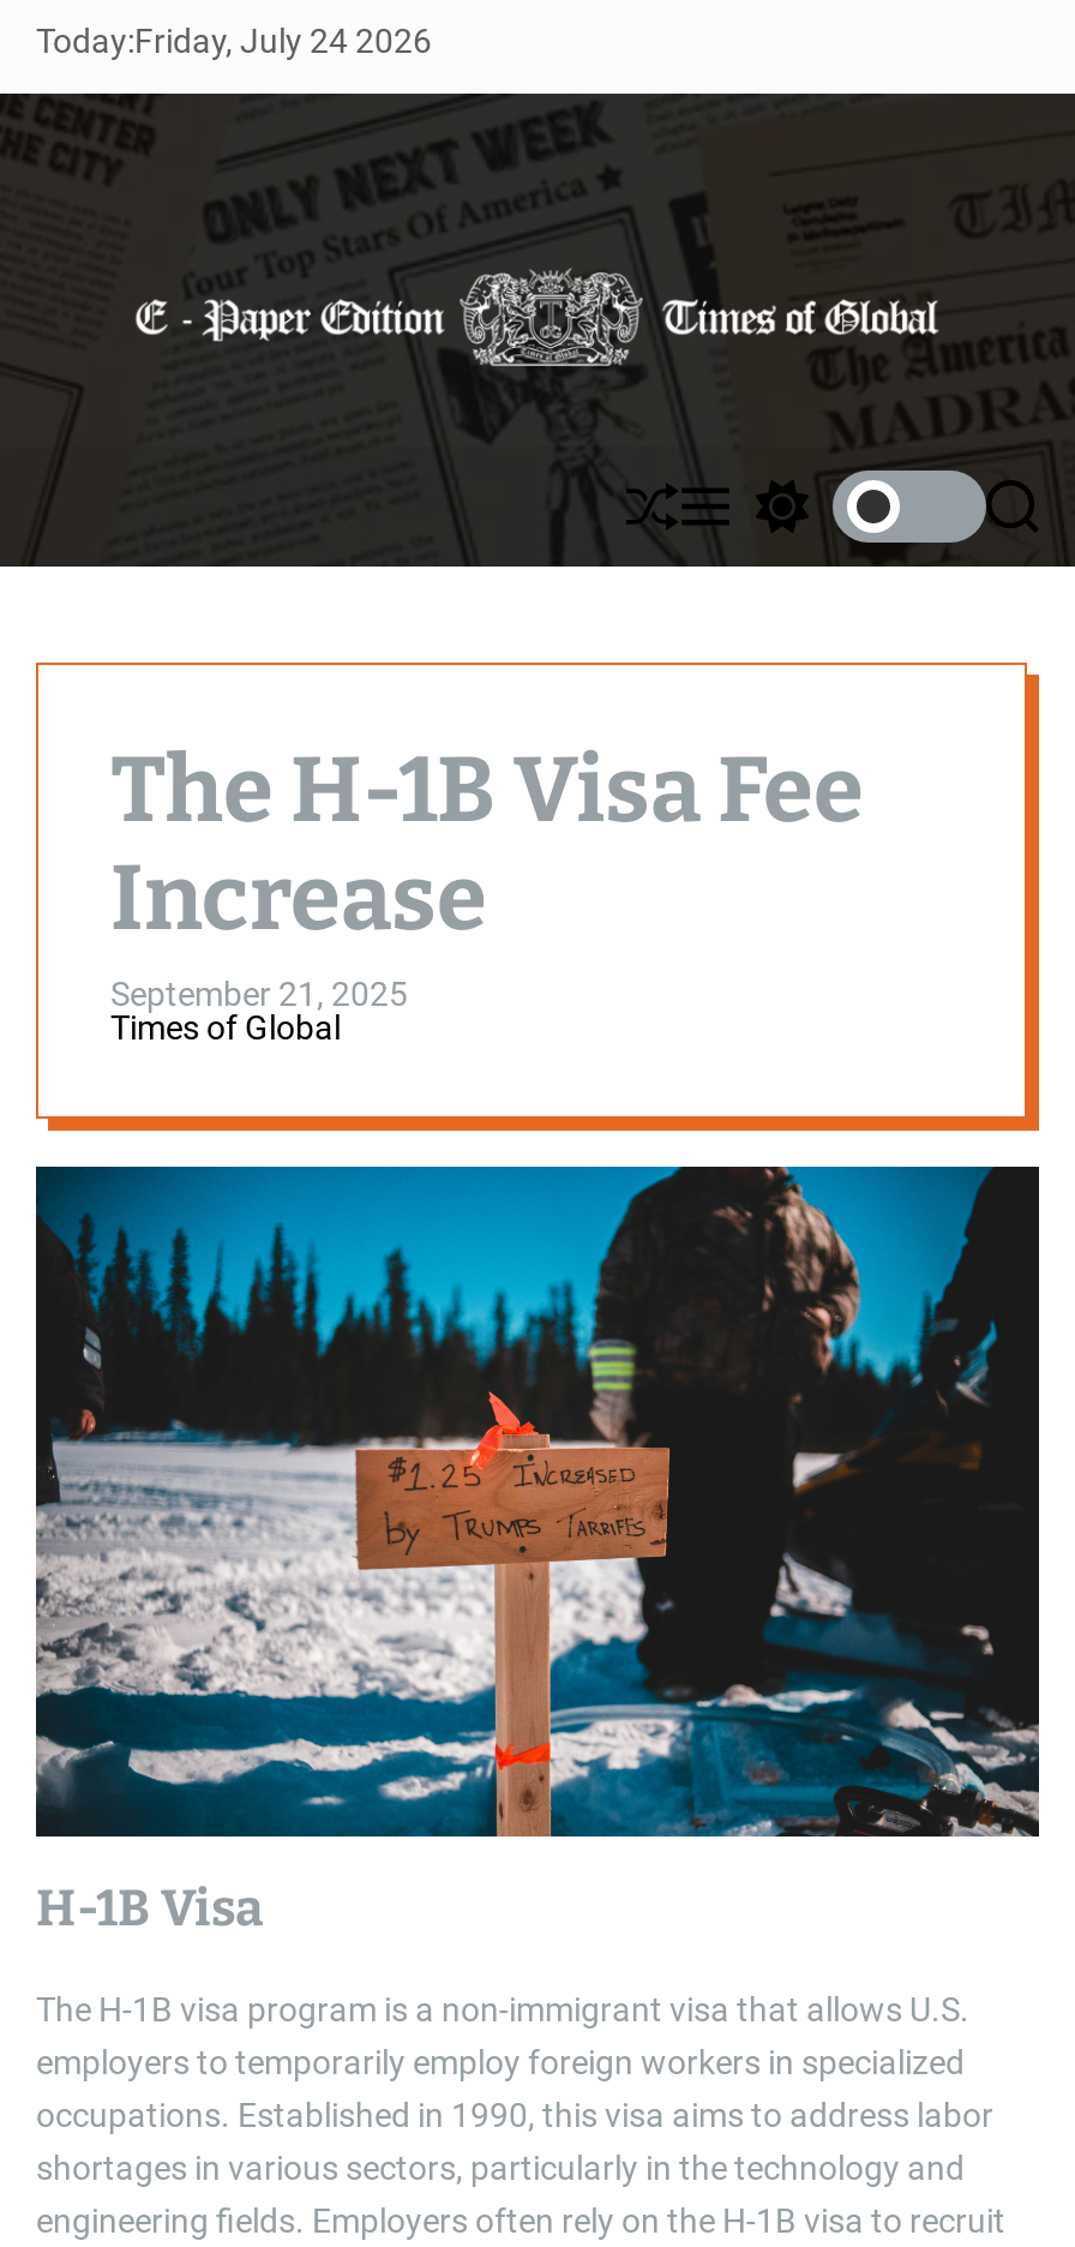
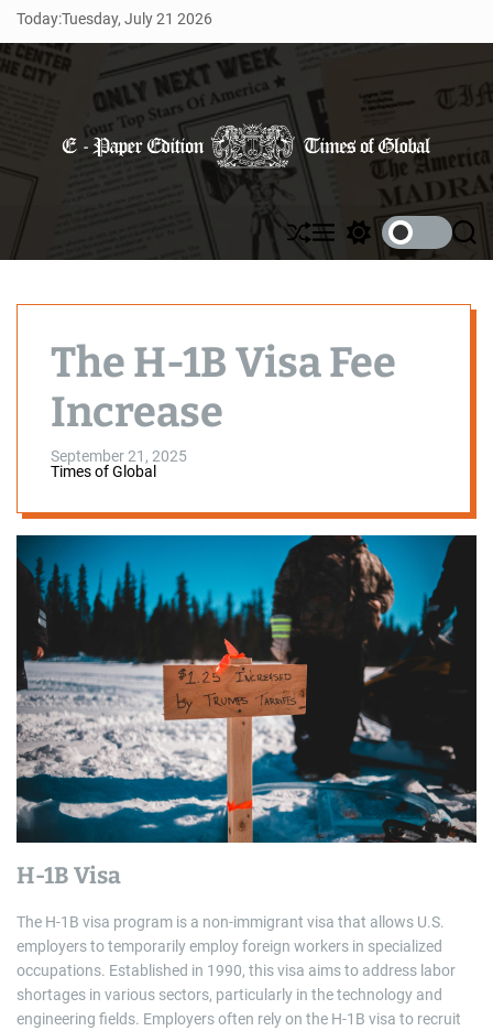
[36,22,432,60] Today:Friday, July 24 2026 -> [17,10,212,28] Today:Tuesday, July 21 2026

